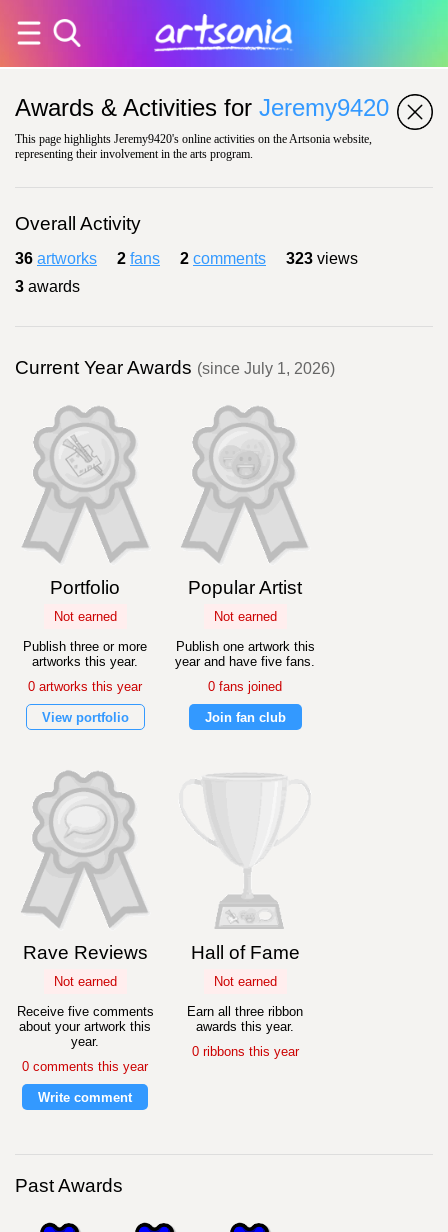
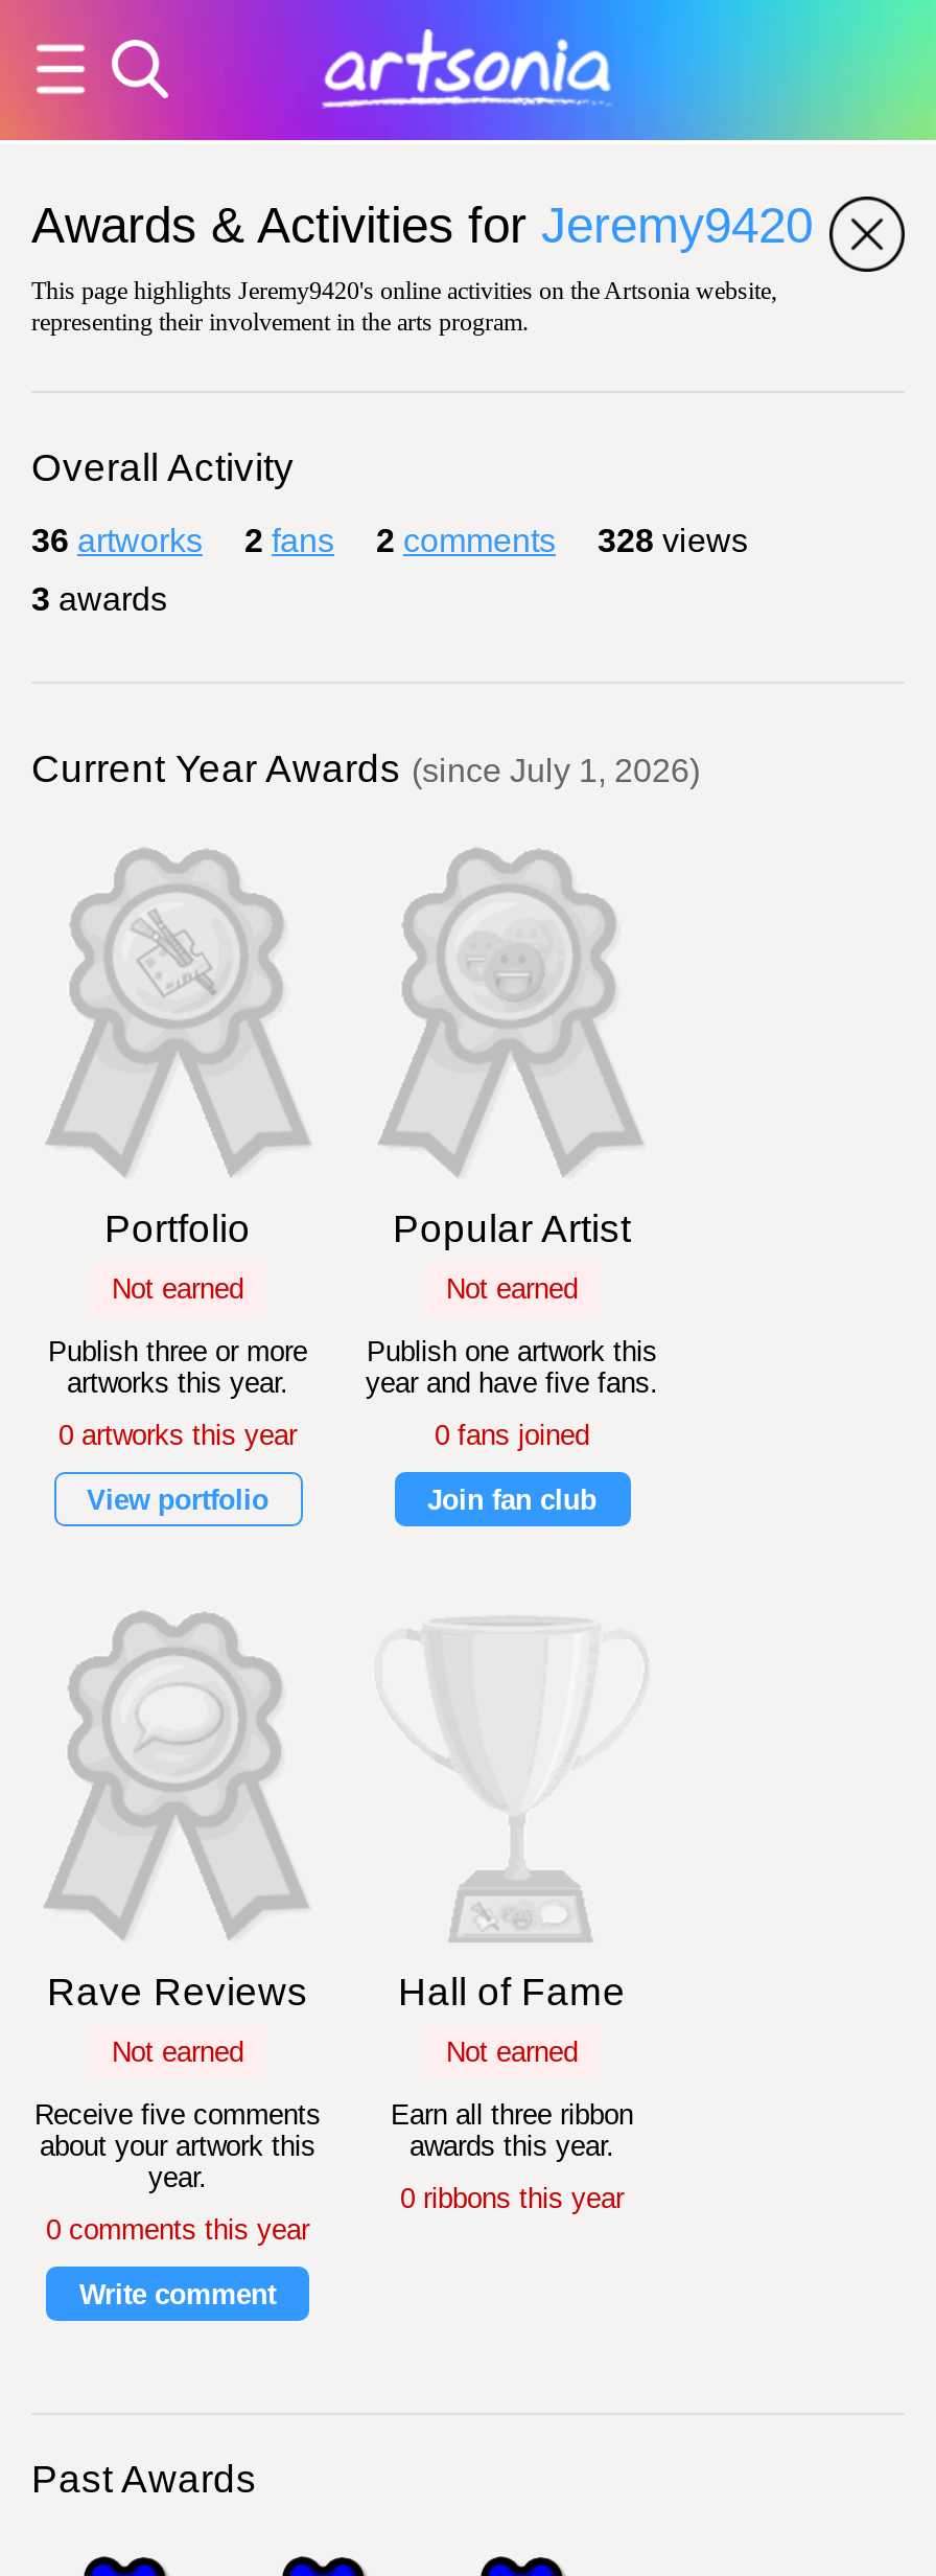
[15,250,358,267] 36 artworks 2 fans 2 comments 323 views -> [31,523,748,558] 36 artworks 2 fans 2 comments 328 views

